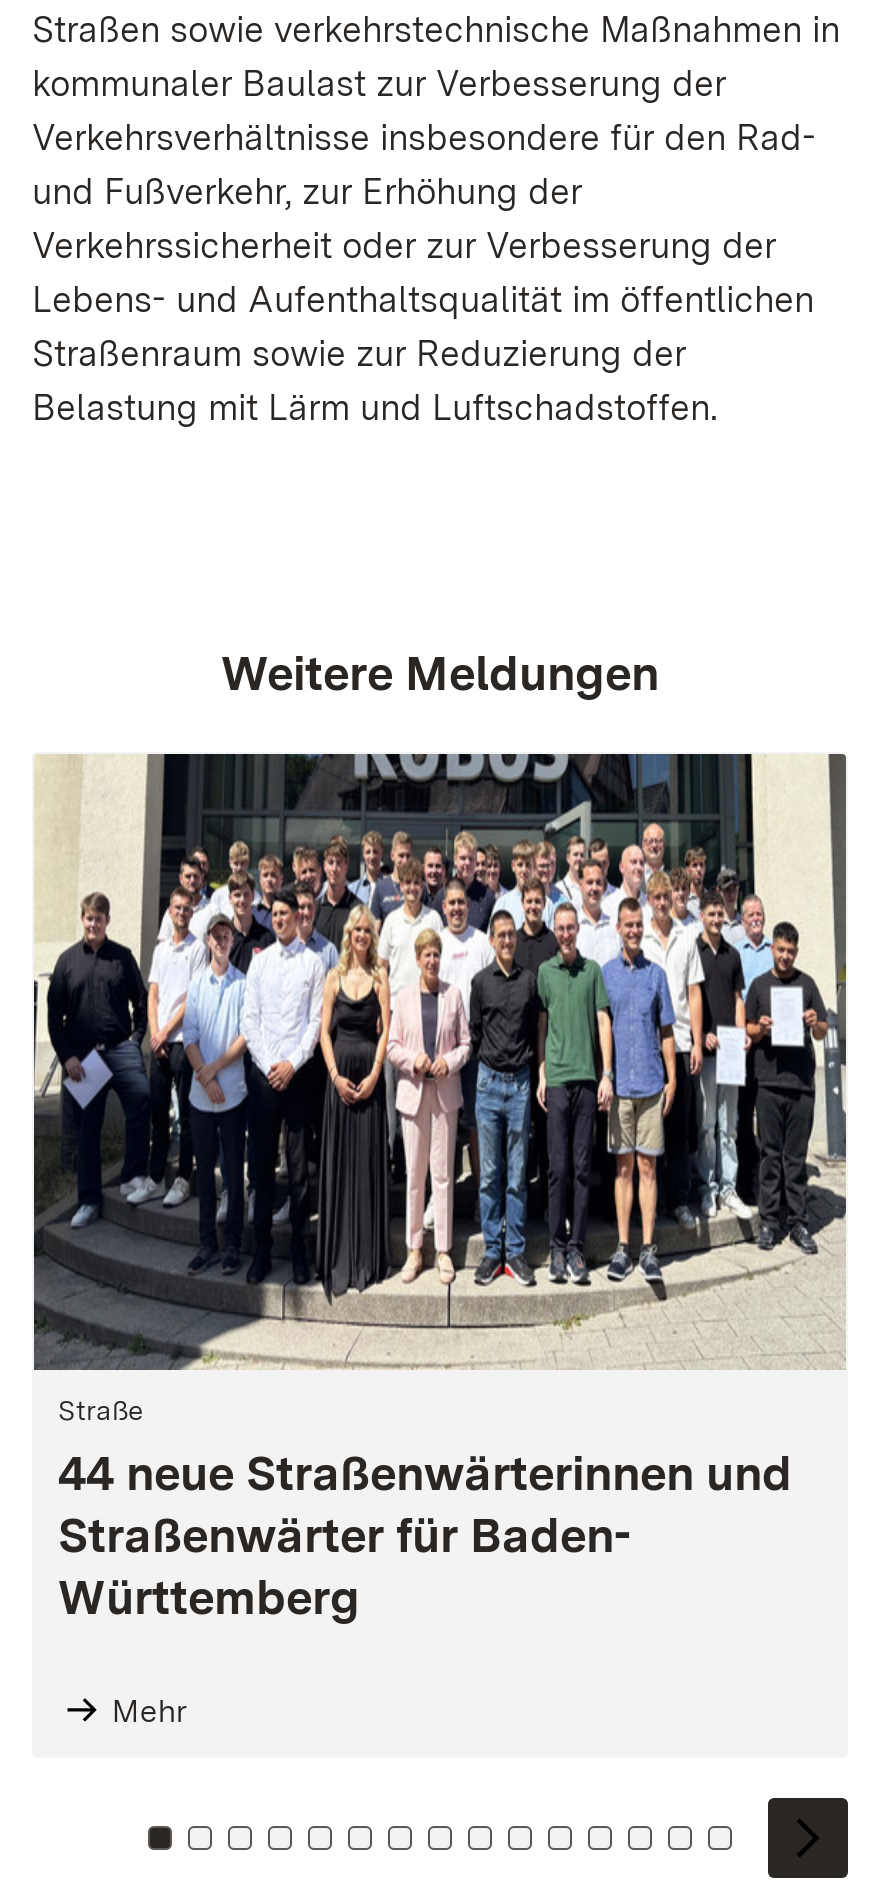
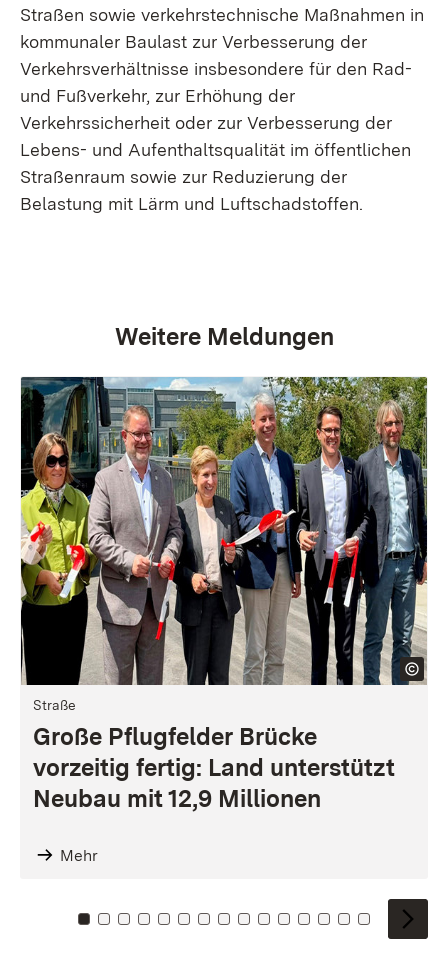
[32,752,848,1625] [image] | 44 neue Straßenwärterinnen und | Straßenwärter für Baden- | Württemberg -> [20,376,428,813] [image] | Große Pflugfelder Brücke | vorzeitig fertig: Land unterstützt | Neubau mit 12,9 Millionen

